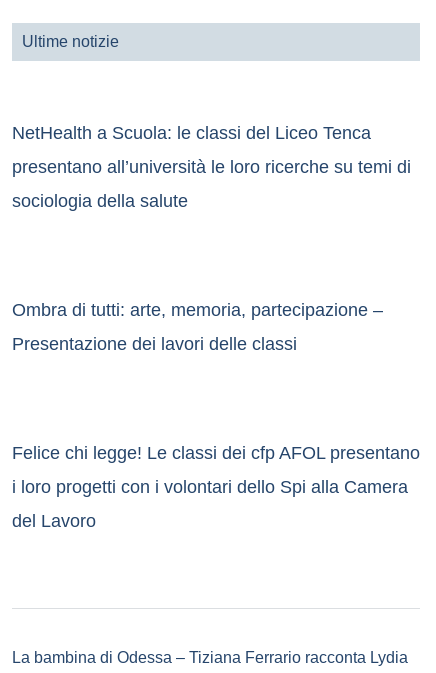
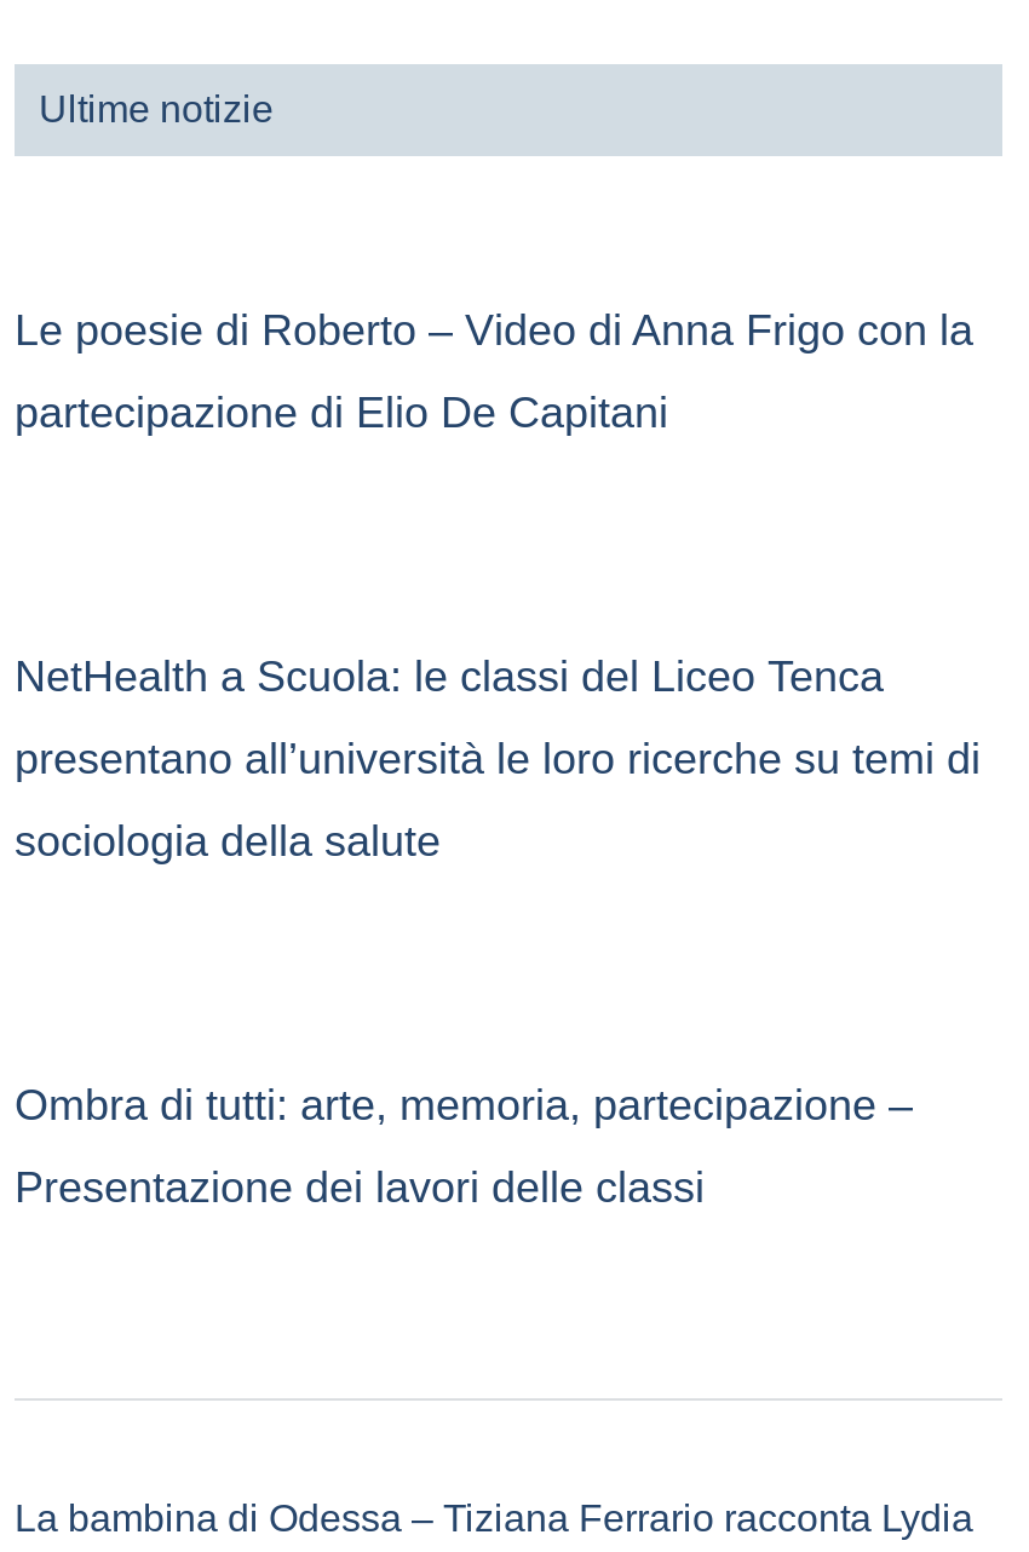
none -> [15,306,973,436] Le poesie di Roberto – Video di Anna Frigo con la | partecipazione di Elio De Capitani
moved [12,123,411,354] -> [15,652,981,1211]: NetHealth a Scuola: le classi del Liceo Tenca | presentano all’università le loro ricerche su temi di | sociologia della salute | Ombra di tutti: arte, memoria, partecipazione – | Presentazione dei lavori delle classi
[12,443,420,531] Felice chi legge! Le classi dei cfp AFOL presentano | i loro progetti con i volontari dello Spi alla Camera | del Lavoro -> none

